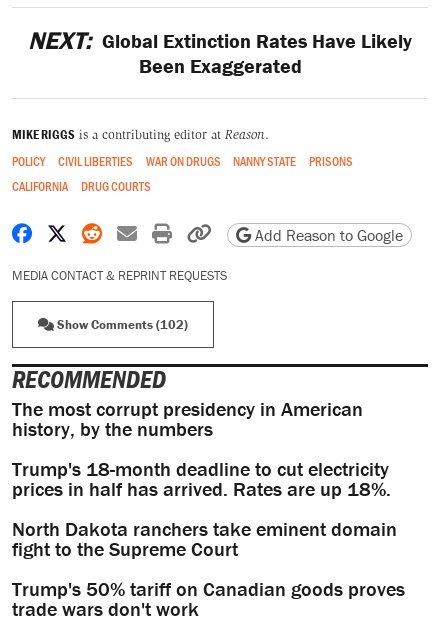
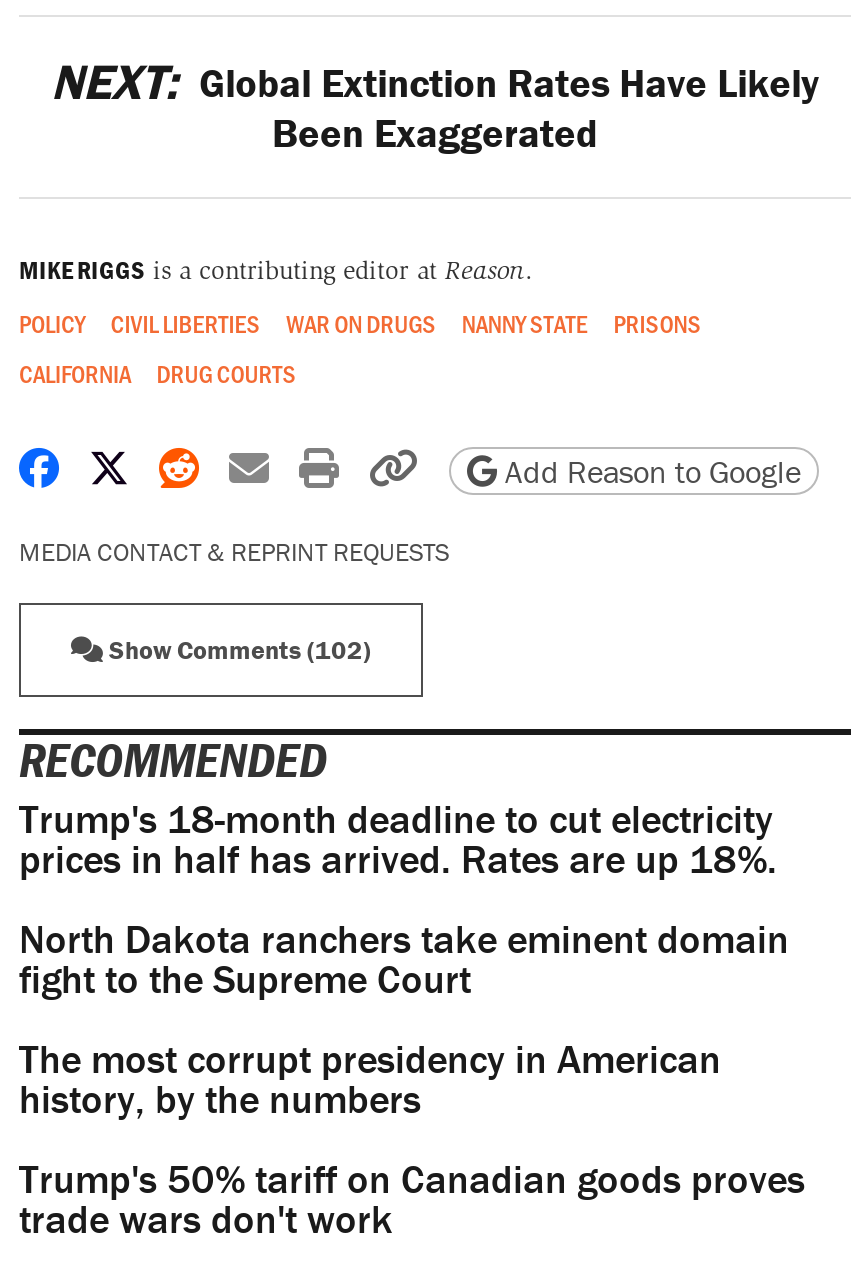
moved [12,396,363,441] -> [19,1033,721,1123]: The most corrupt presidency in American | history, by the numbers
moved [12,456,397,561] -> [19,793,789,1003]: Trump's 18-month deadline to cut electricity | prices in half has arrived. Rates are up 18%. | North Dakota ranchers take eminent domain | fight to the Supreme Court

